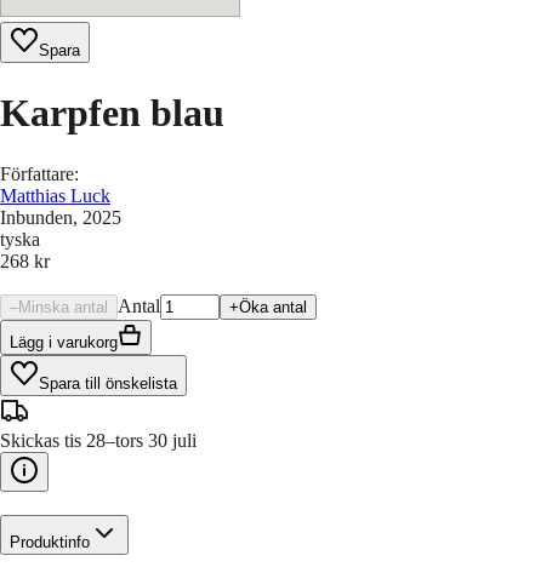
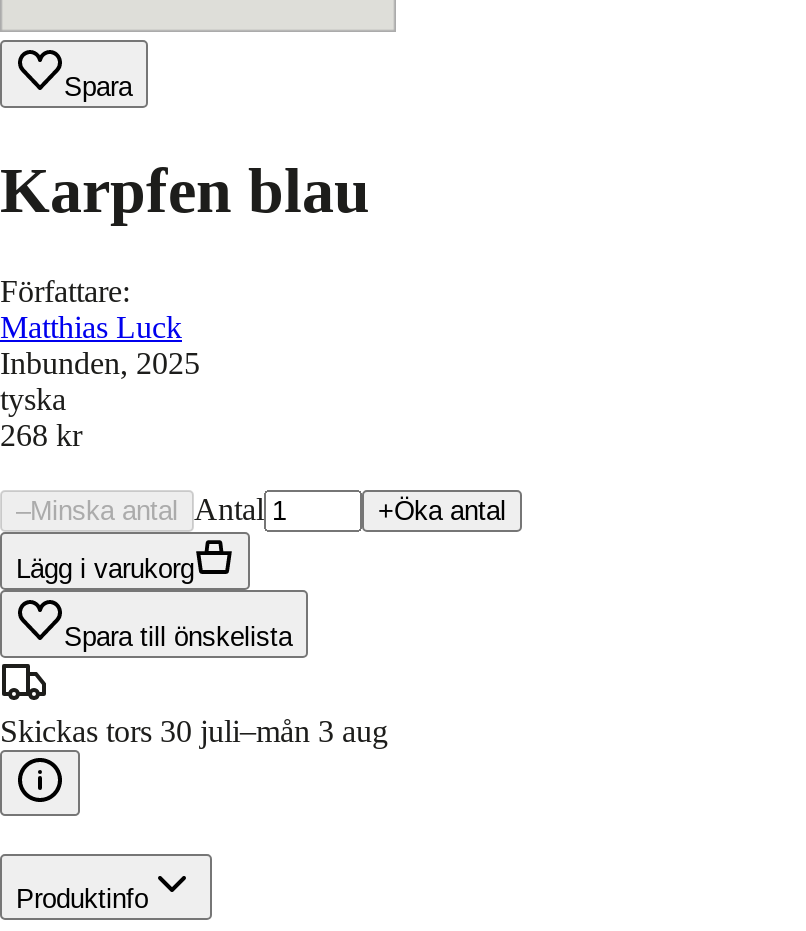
[0,430,197,451] Skickas tis 28–tors 30 juli -> [0,714,388,748] Skickas tors 30 juli–mån 3 aug

